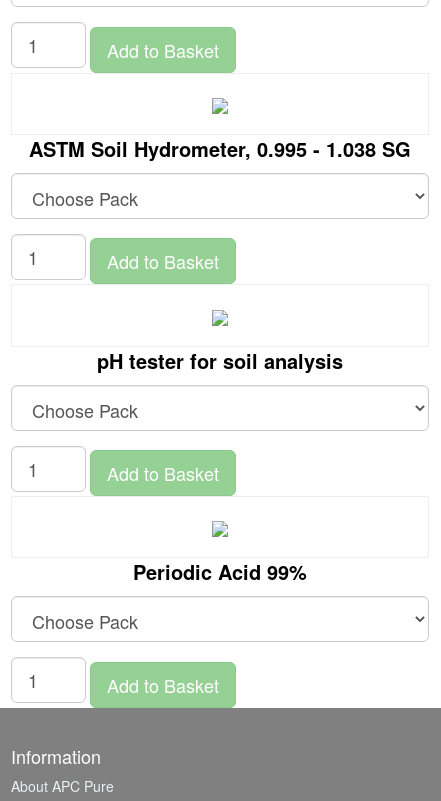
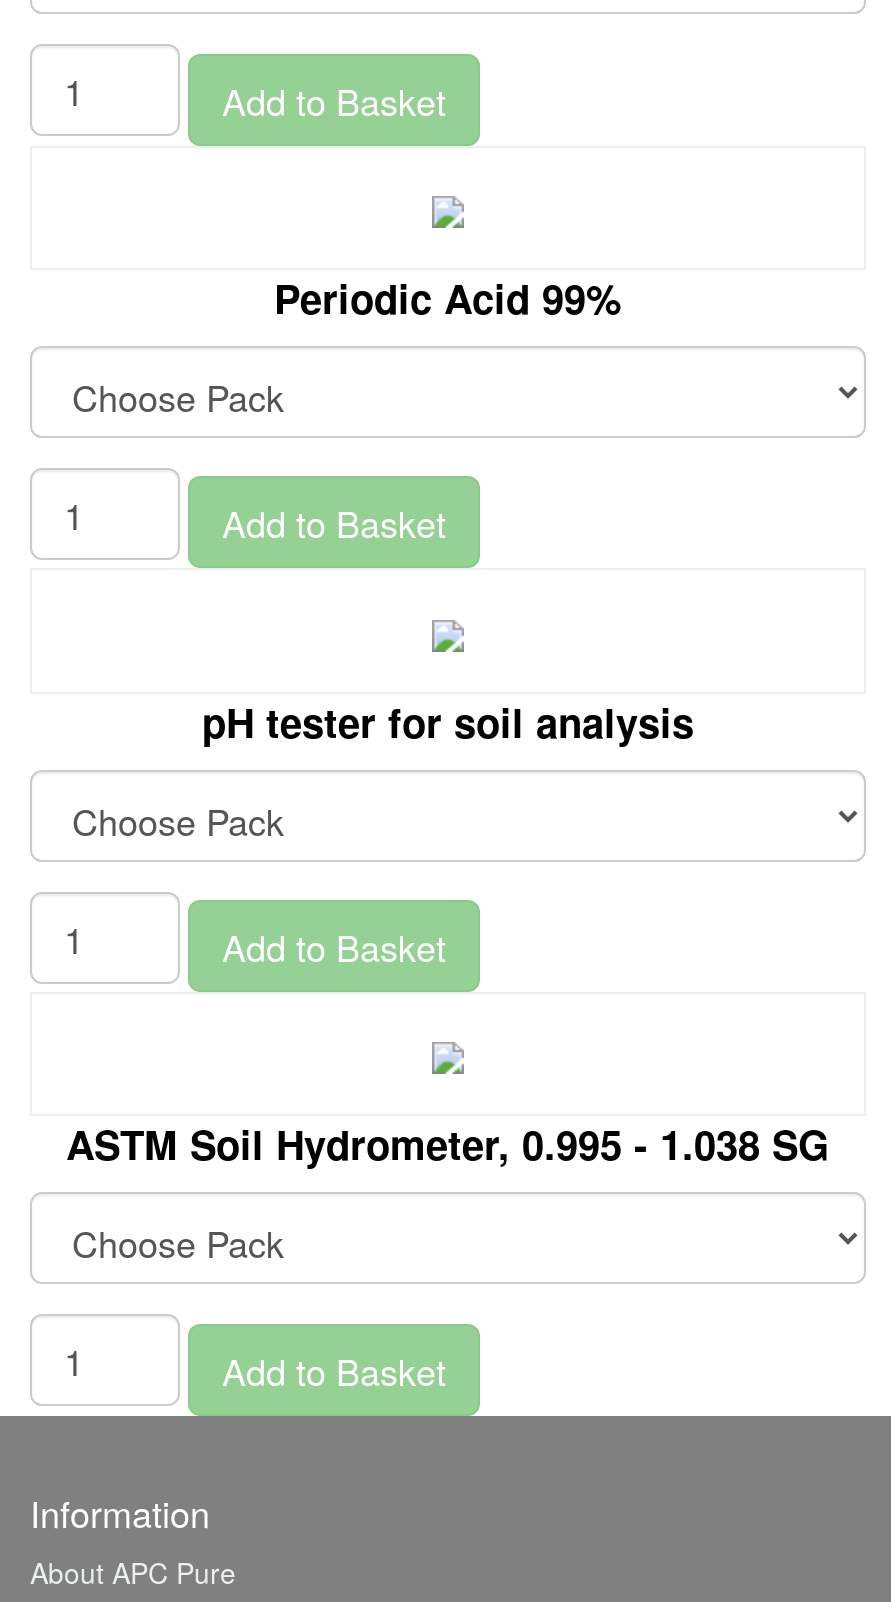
moved [29,134,411,163] -> [66,1115,830,1173]: ASTM Soil Hydrometer, 0.995 - 1.038 SG
moved [133,557,307,586] -> [274,268,622,326]: Periodic Acid 99%

